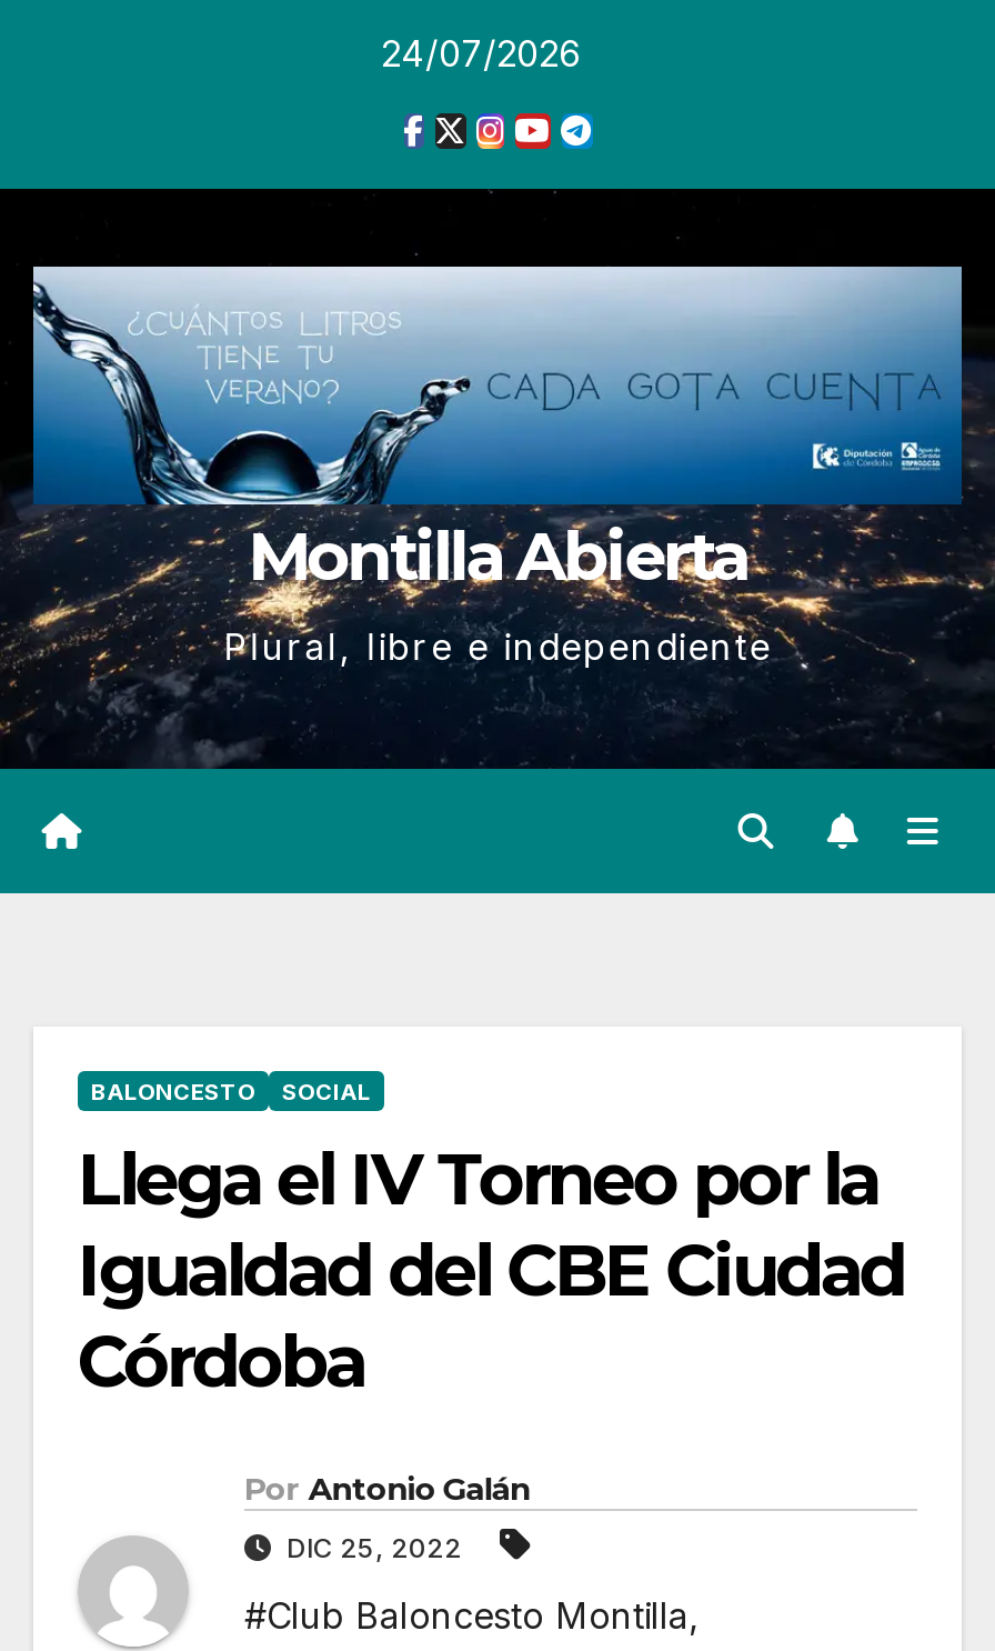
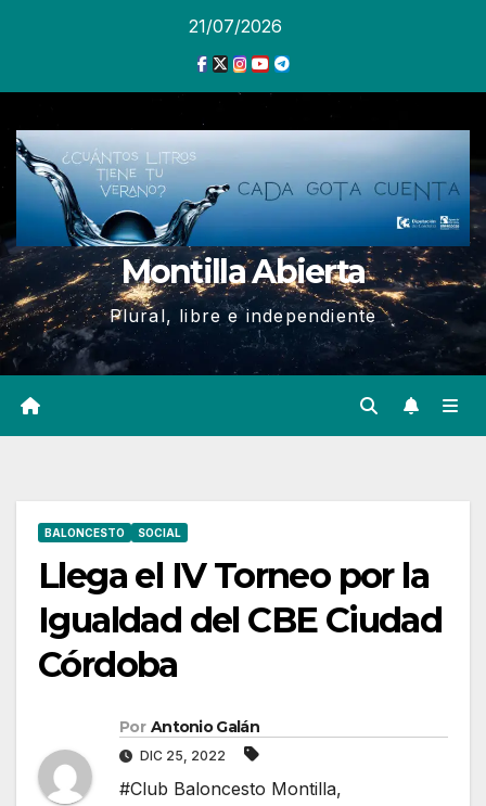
[381,31,581,76] 24/07/2026 -> [188,15,282,37] 21/07/2026

